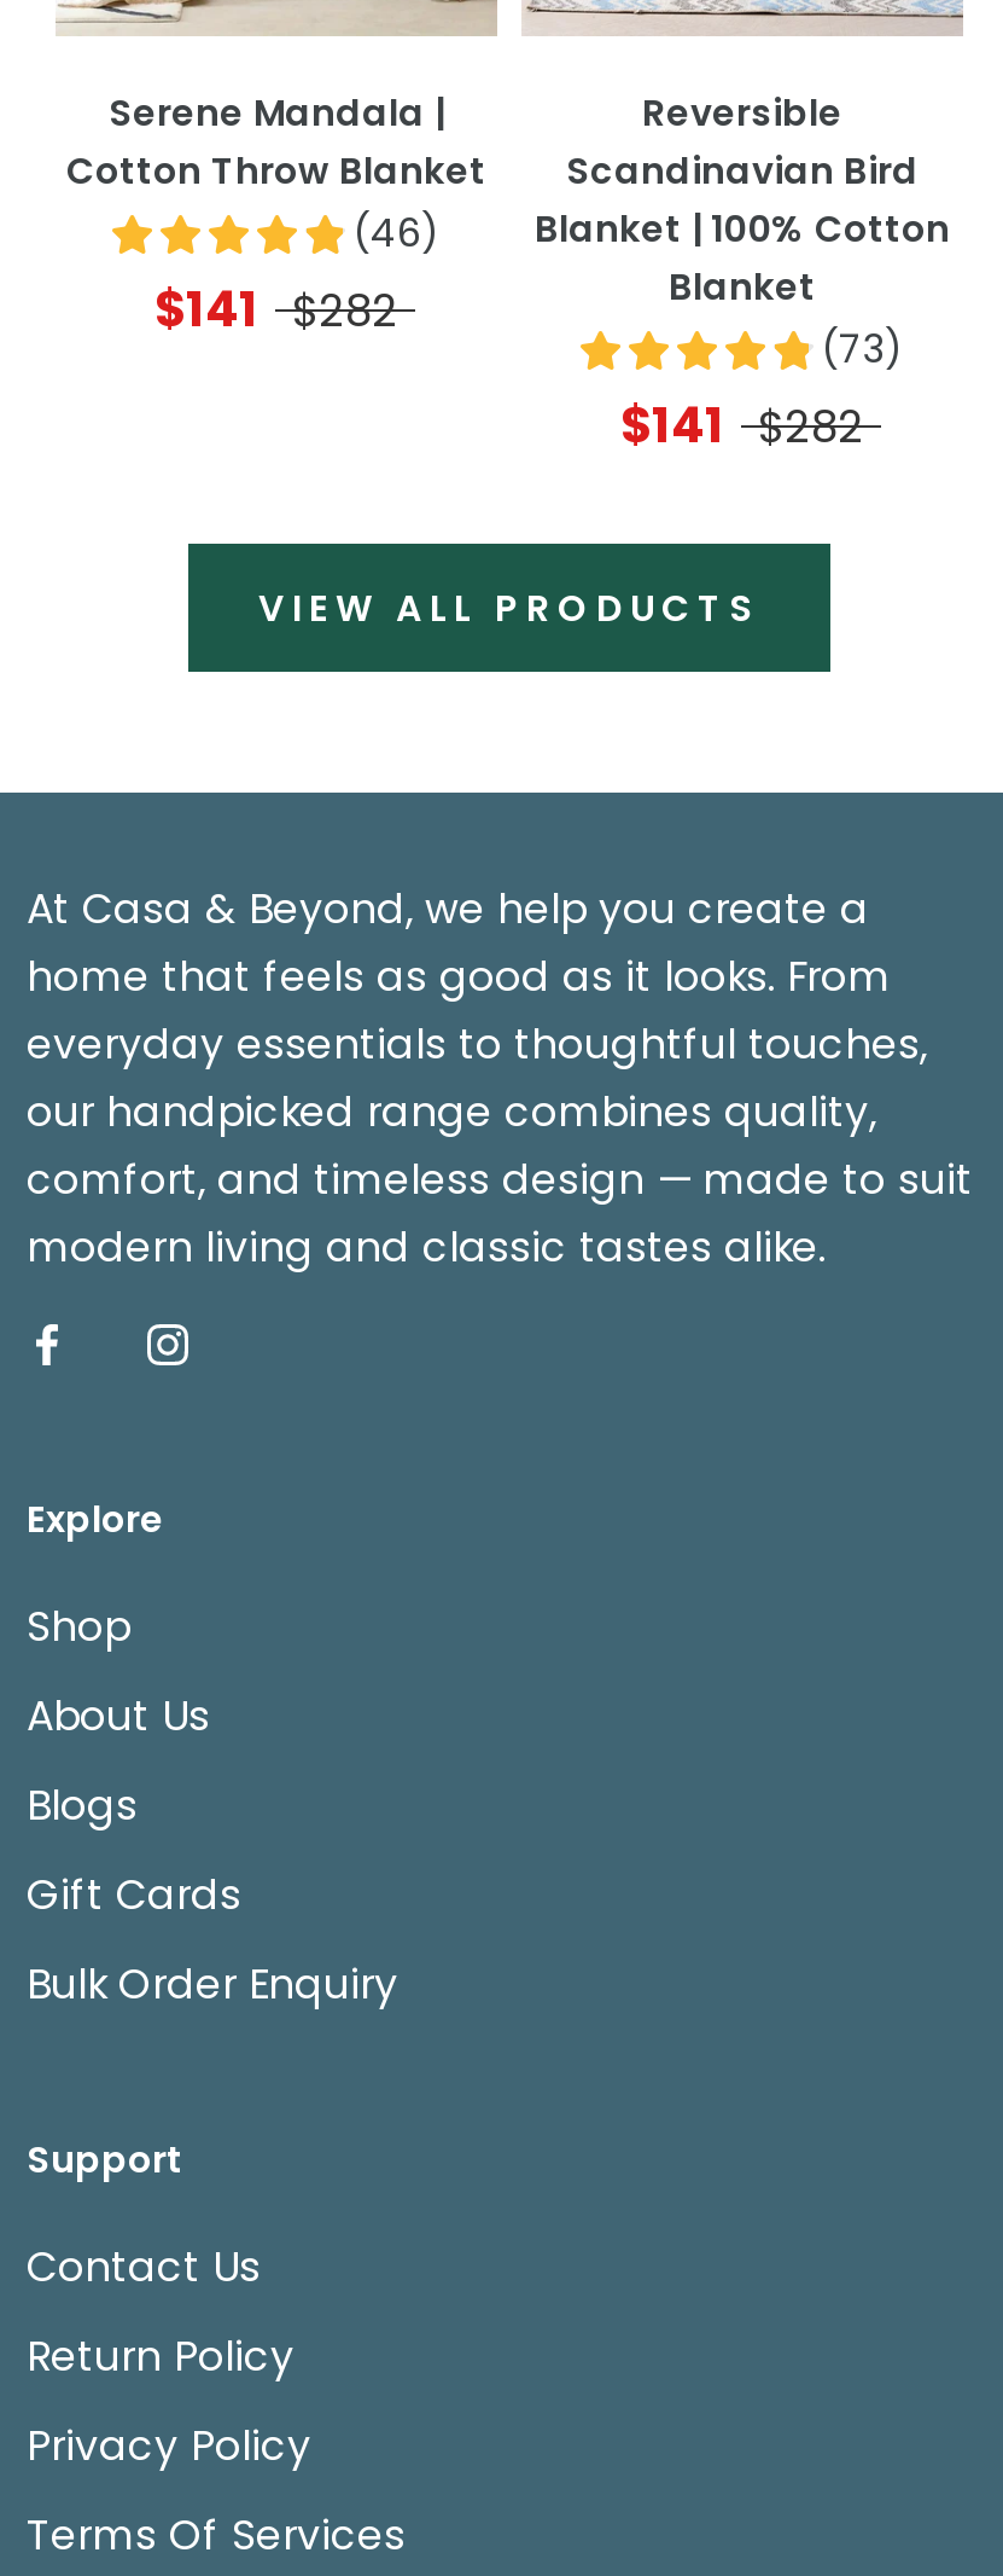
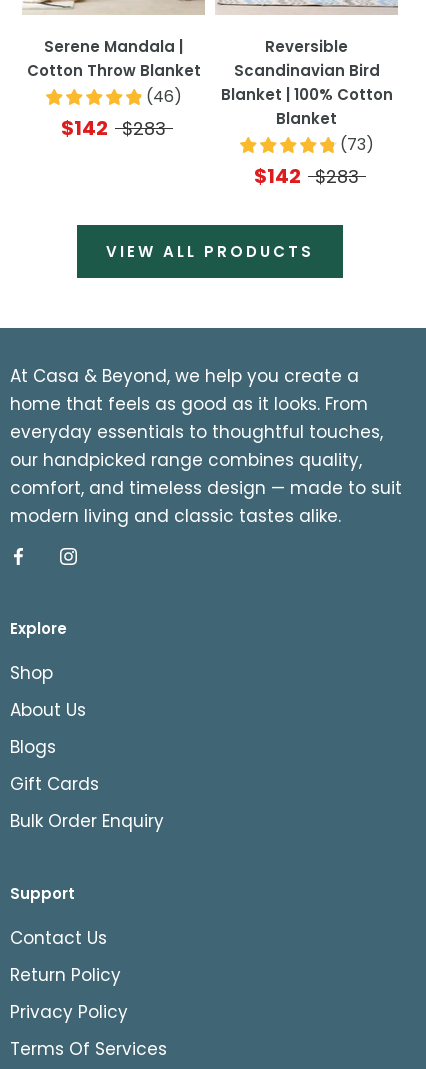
[154,275,398,343] $141 $282 -> [61,114,166,142] $142 $283
[620,391,864,459] $141 $282 -> [254,162,359,190] $142 $283

